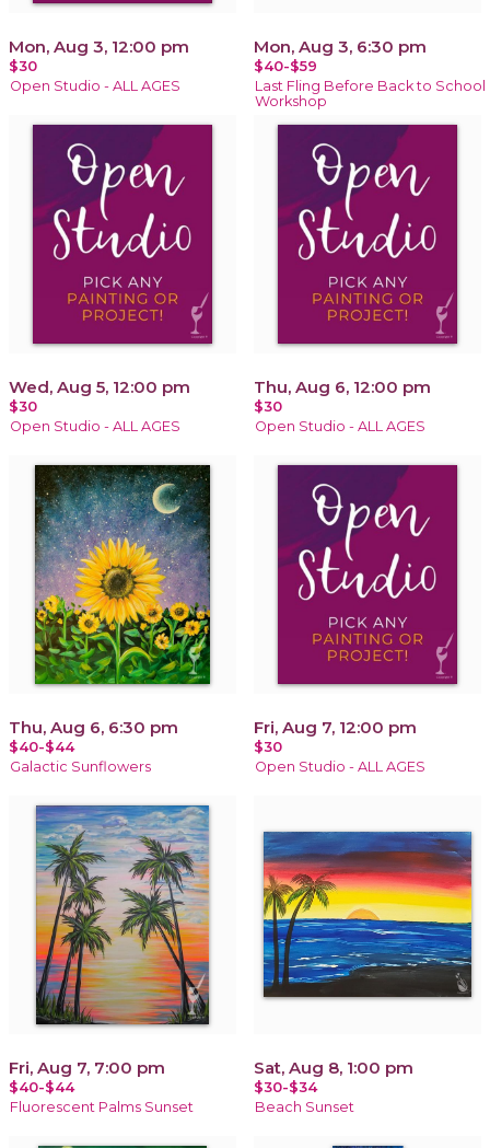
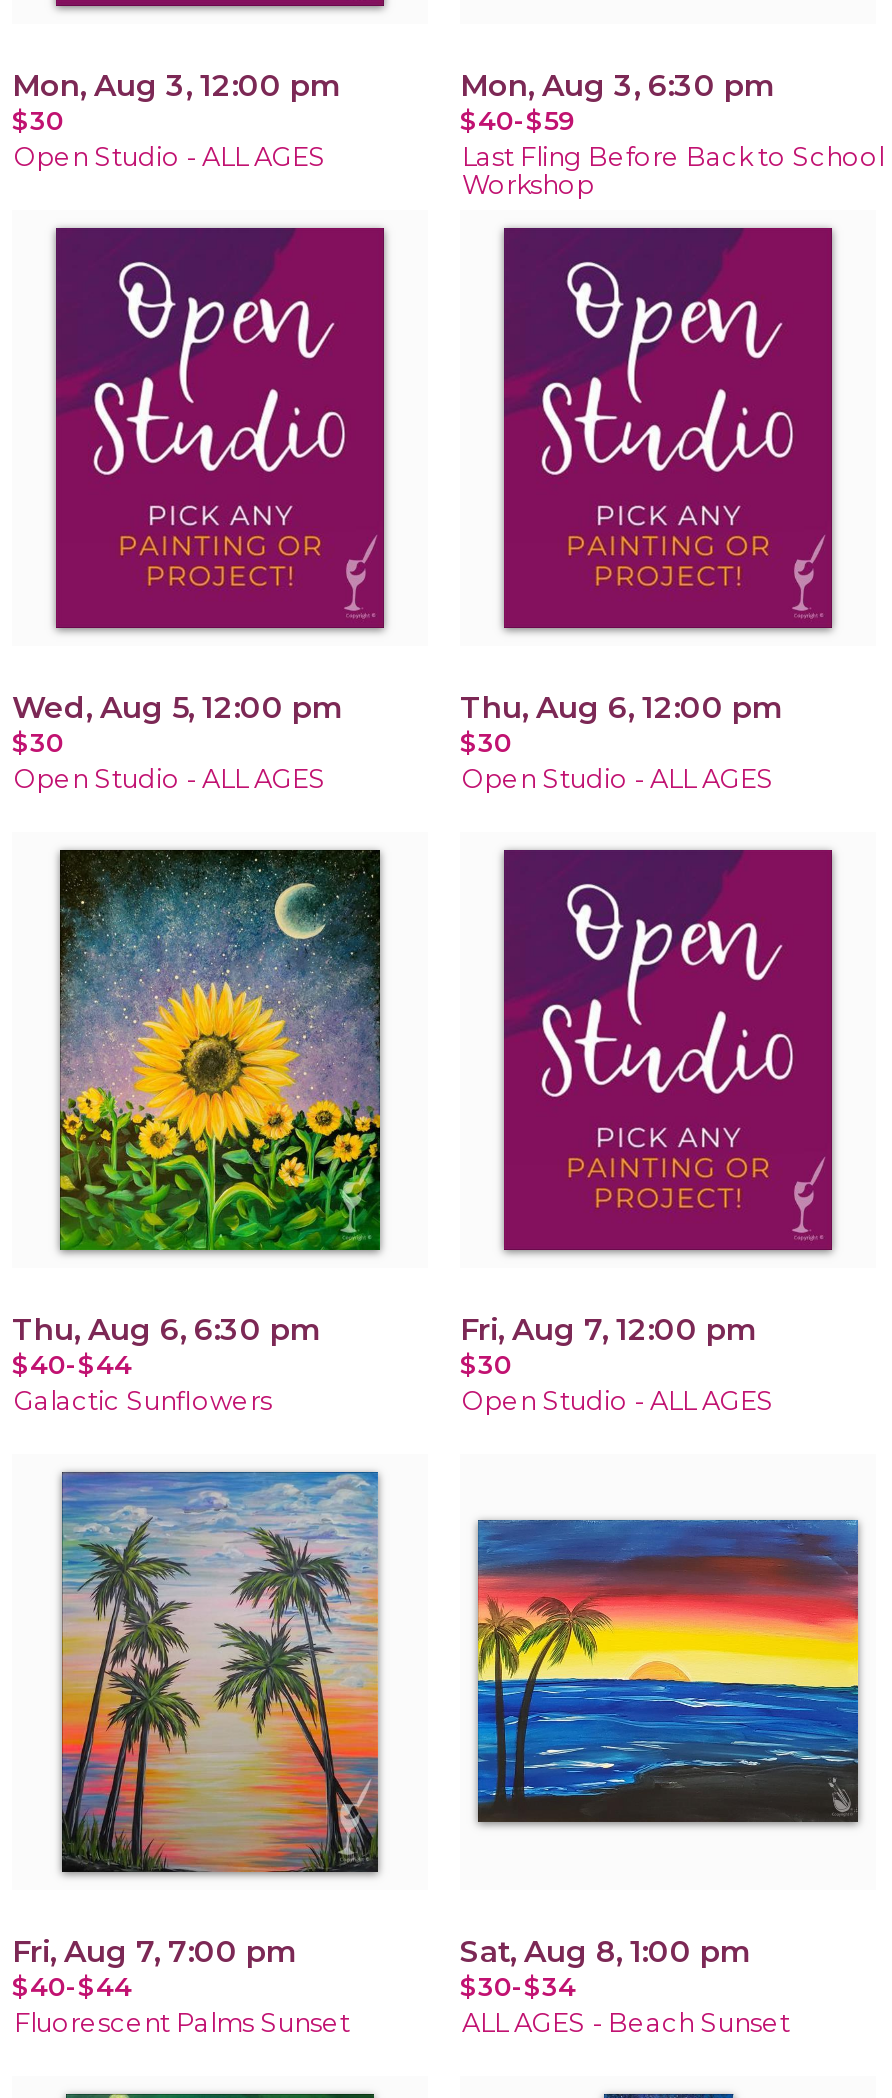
[255,1098,354,1115] Beach Sunset -> [462,2007,790,2037] ALL AGES - Beach Sunset

